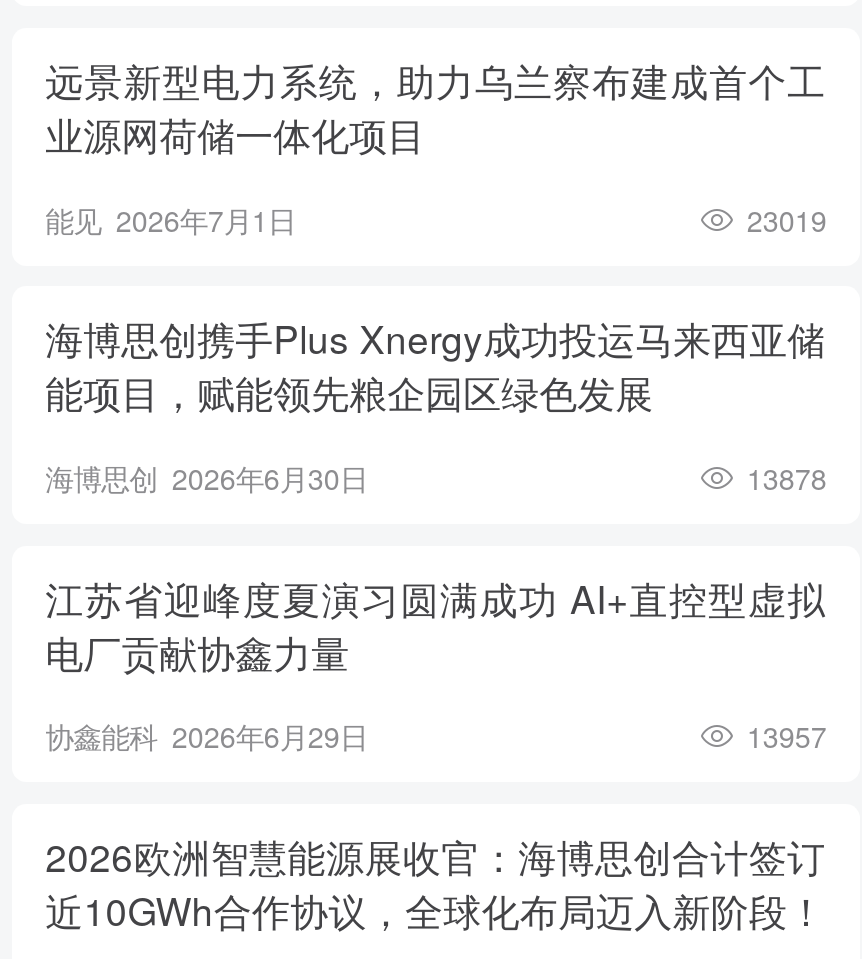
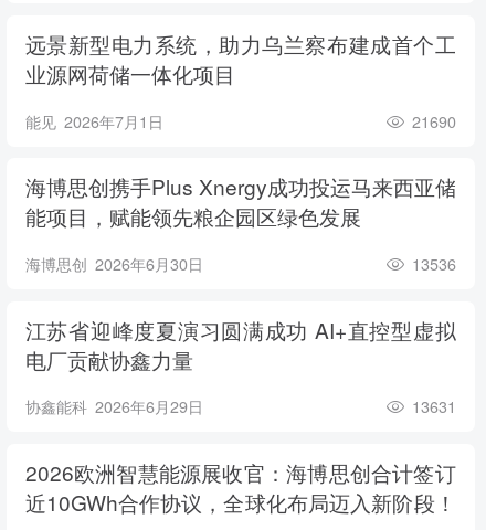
[747,200,827,240] 23019 -> [412,110,457,132] 21690
[747,458,827,498] 13878 -> [412,253,457,275] 13536
[747,716,827,756] 13957 -> [412,396,457,418] 13631

